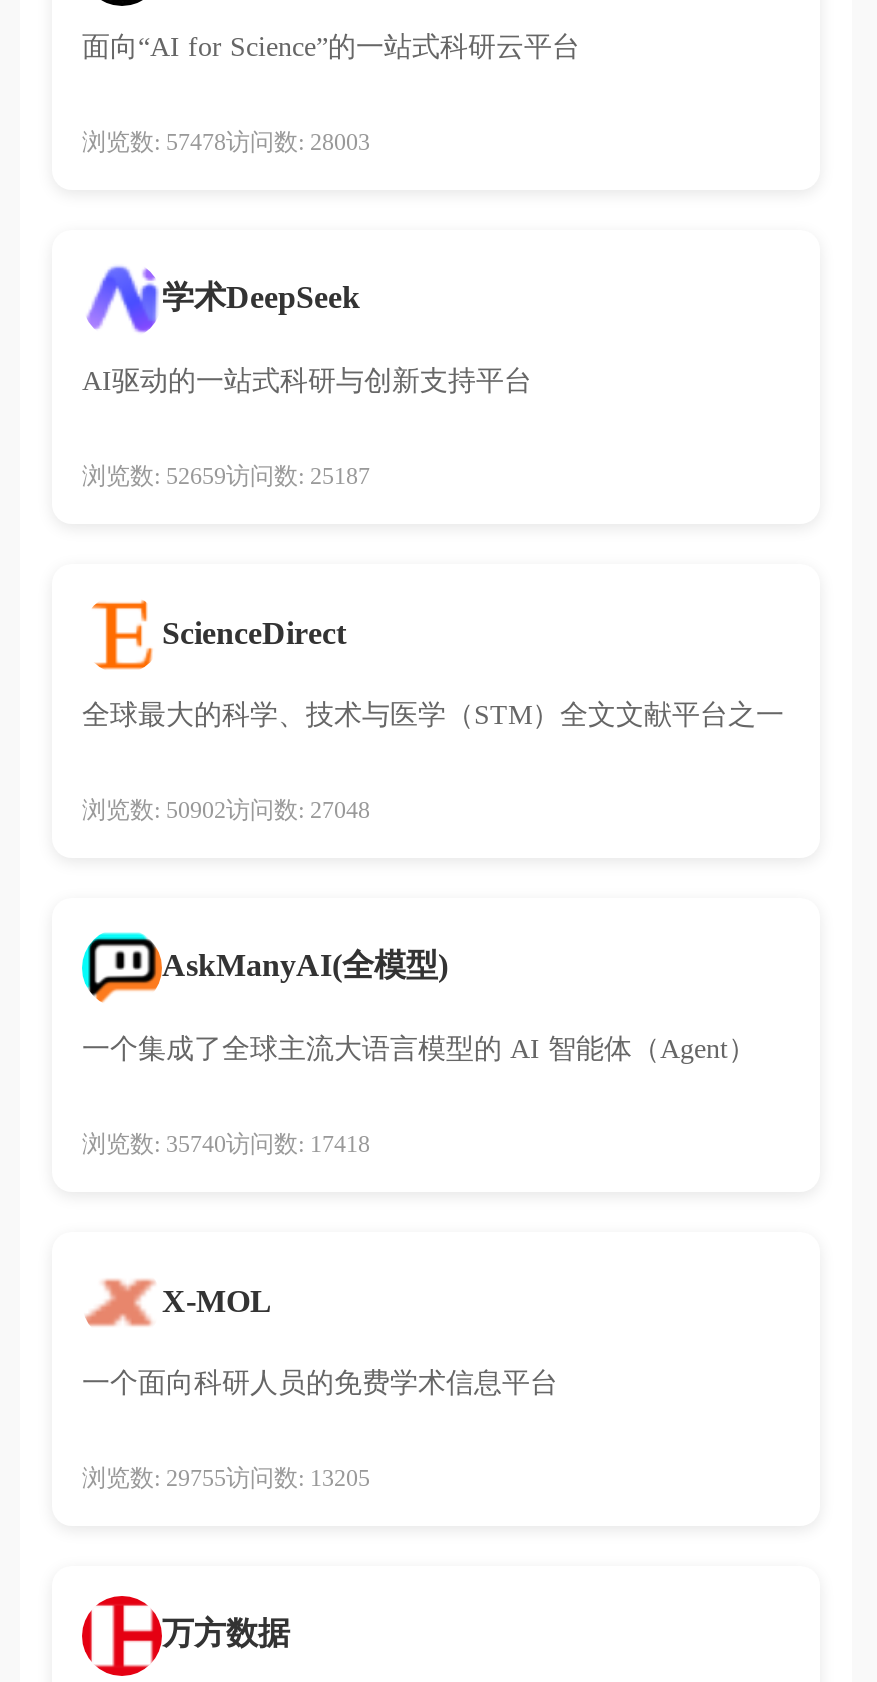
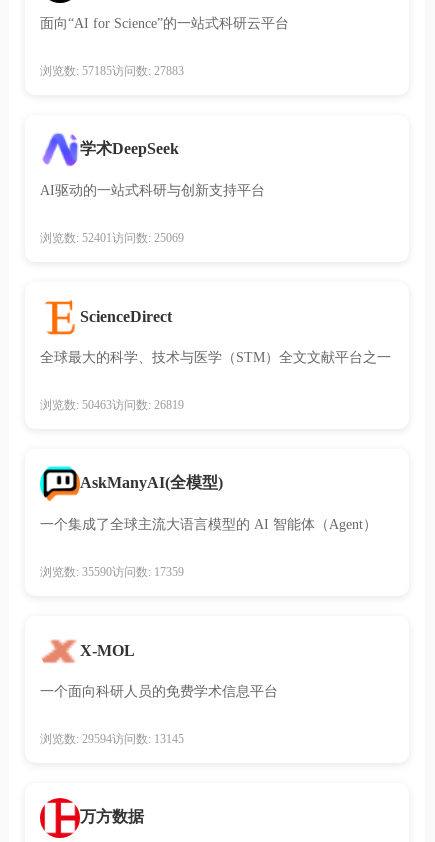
[82,128,370,156] 浏览数: 57478访问数: 28003 -> [40,64,184,78] 浏览数: 57185访问数: 27883
[82,462,370,490] 浏览数: 52659访问数: 25187 -> [40,231,184,245] 浏览数: 52401访问数: 25069
[82,796,370,824] 浏览数: 50902访问数: 27048 -> [40,398,184,412] 浏览数: 50463访问数: 26819
[82,1130,370,1158] 浏览数: 35740访问数: 17418 -> [40,565,184,579] 浏览数: 35590访问数: 17359
[82,1464,370,1492] 浏览数: 29755访问数: 13205 -> [40,732,184,746] 浏览数: 29594访问数: 13145

